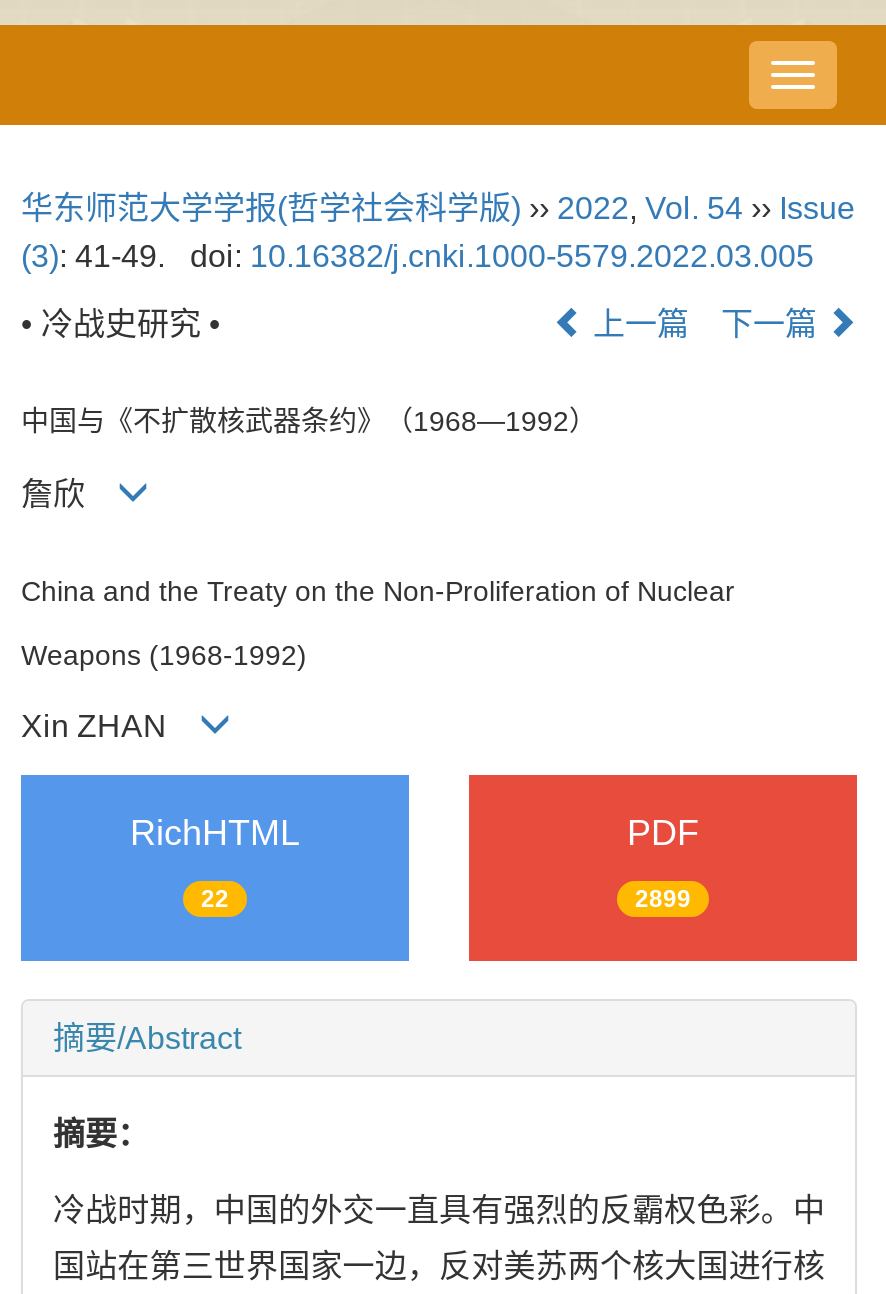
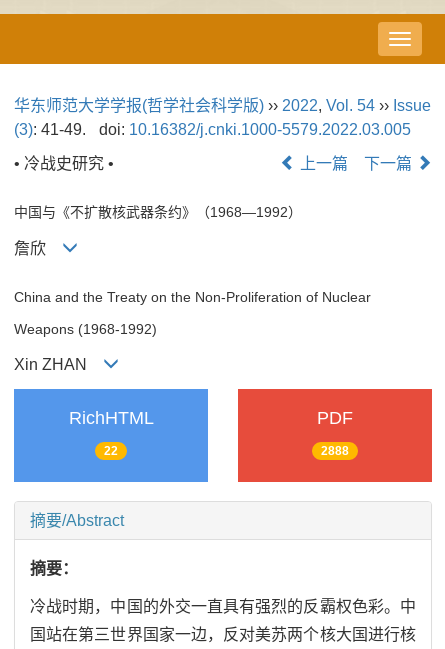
[635,885,691,913] 2899 -> [321,444,349,458] 2888

